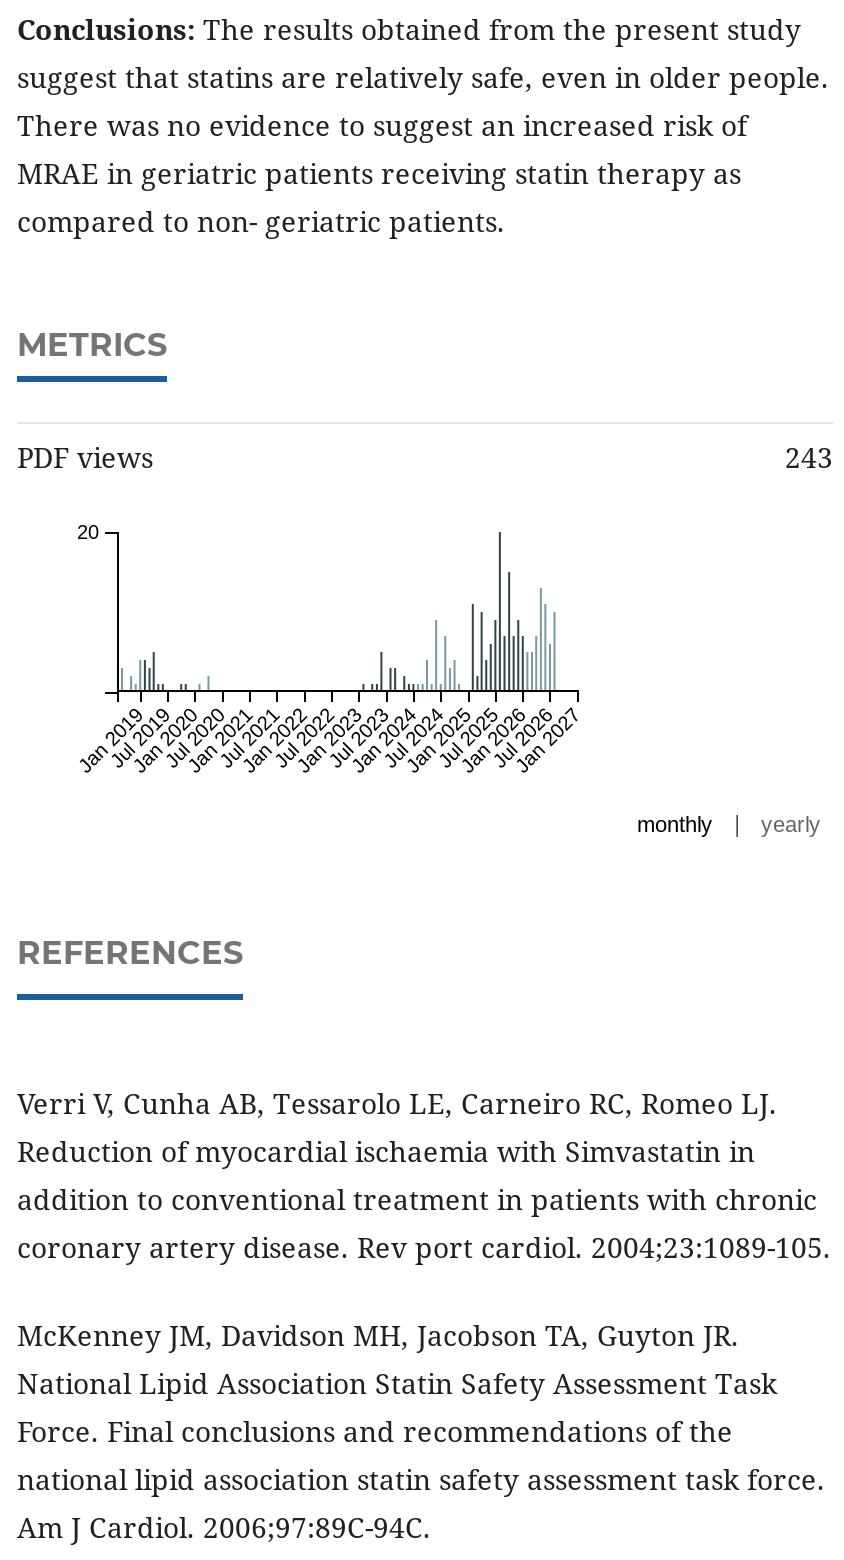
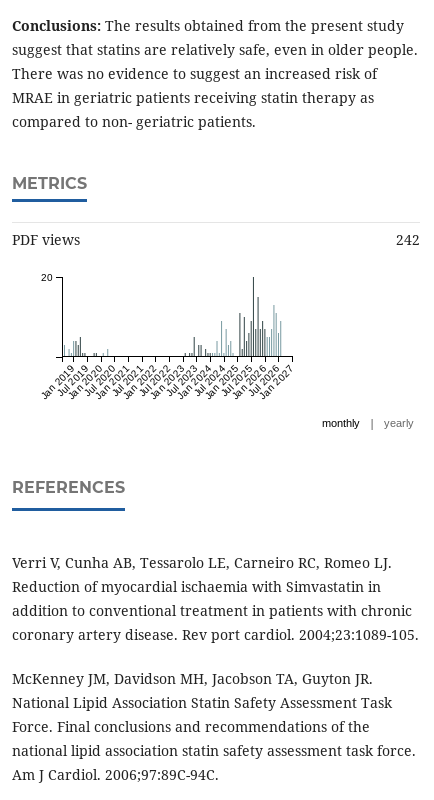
[785,438,833,476] 243 -> [396,230,420,249] 242

